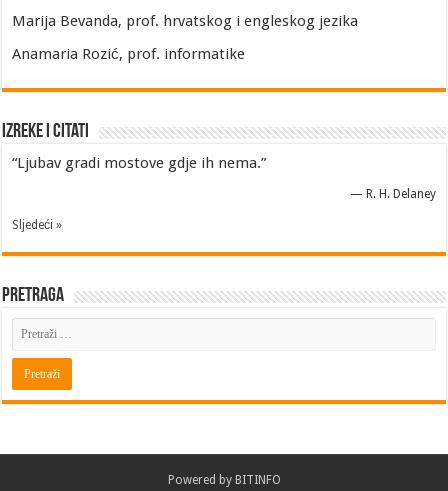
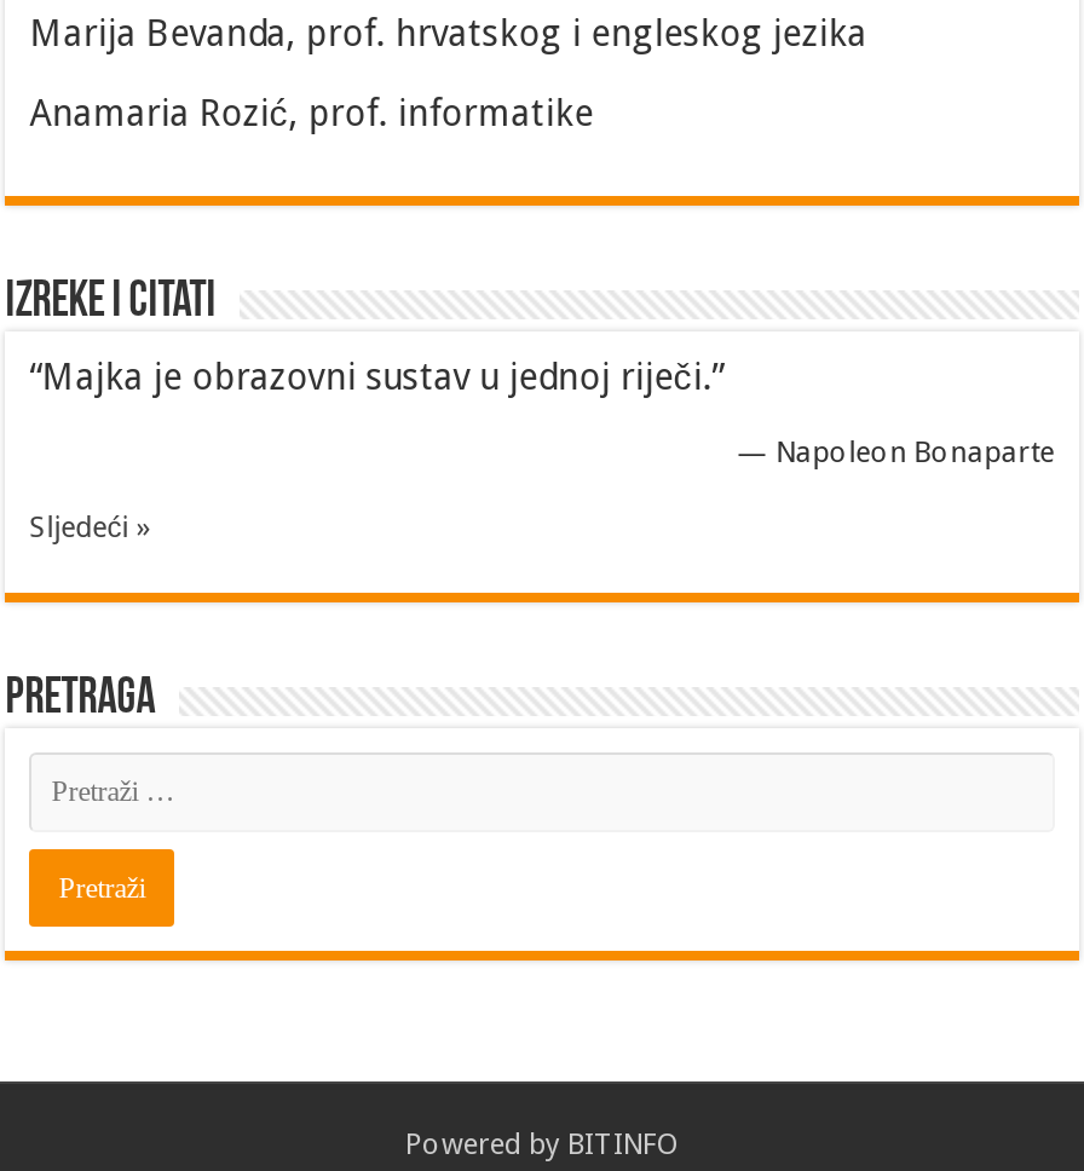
[12,154,266,172] “Ljubav gradi mostove gdje ih nema.” -> [30,356,724,399] “Majka je obrazovni sustav u jednoj riječi.”
[350,187,436,201] — R. H. Delaney -> [738,435,1054,469] — Napoleon Bonaparte

